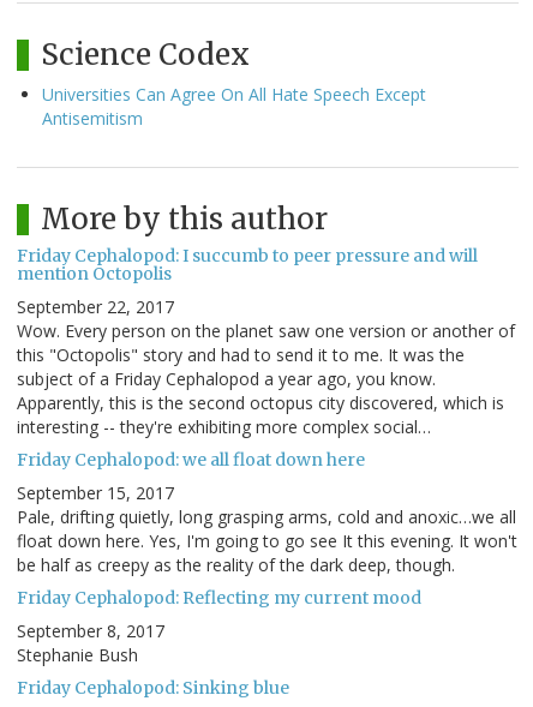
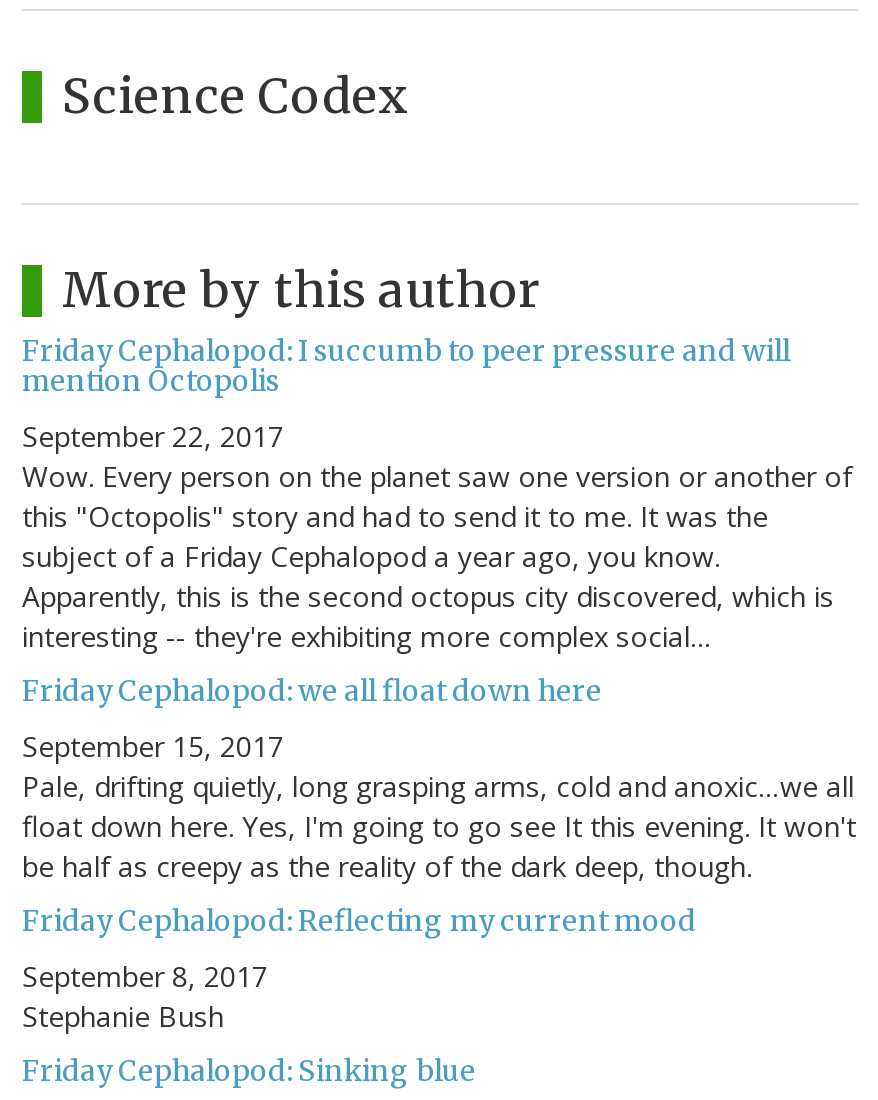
[42,83,426,130] Universities Can Agree On All Hate Speech Except | Antisemitism -> none

